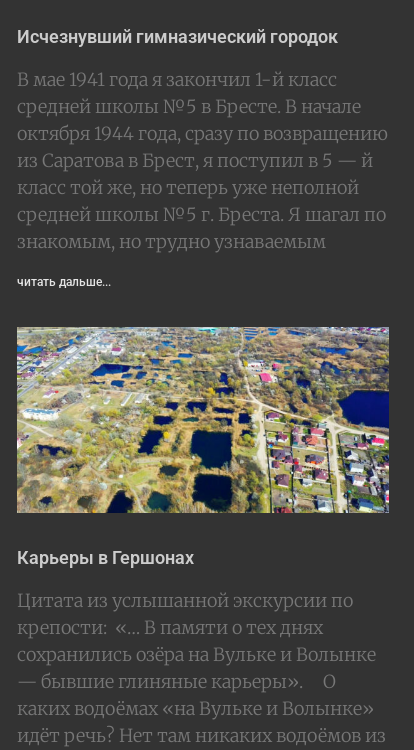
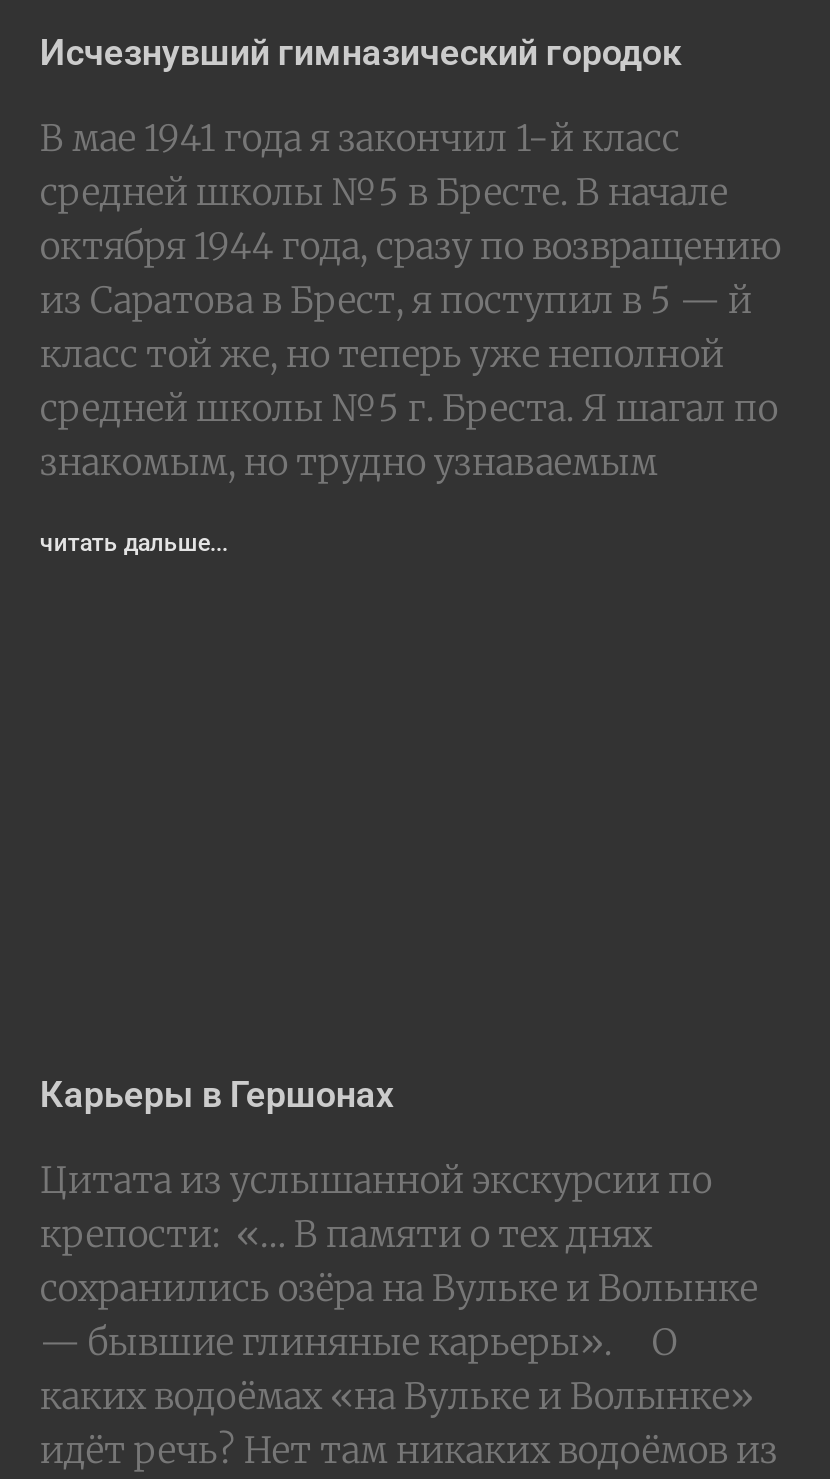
[16,326,390,514] [image] -> none

